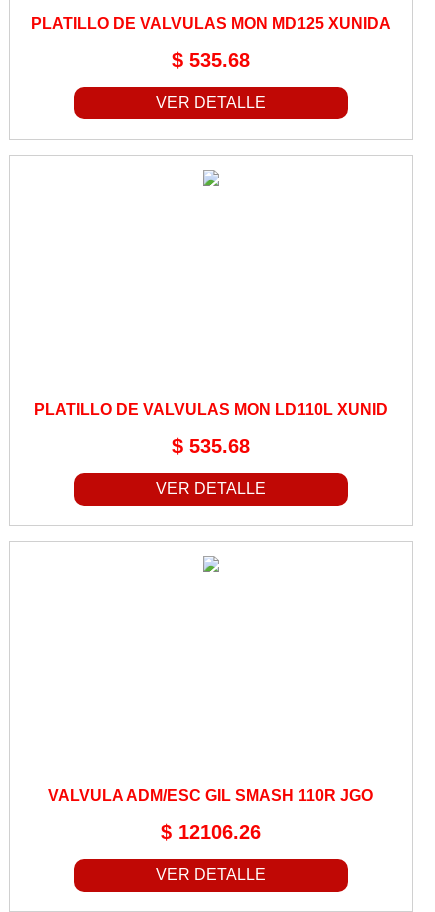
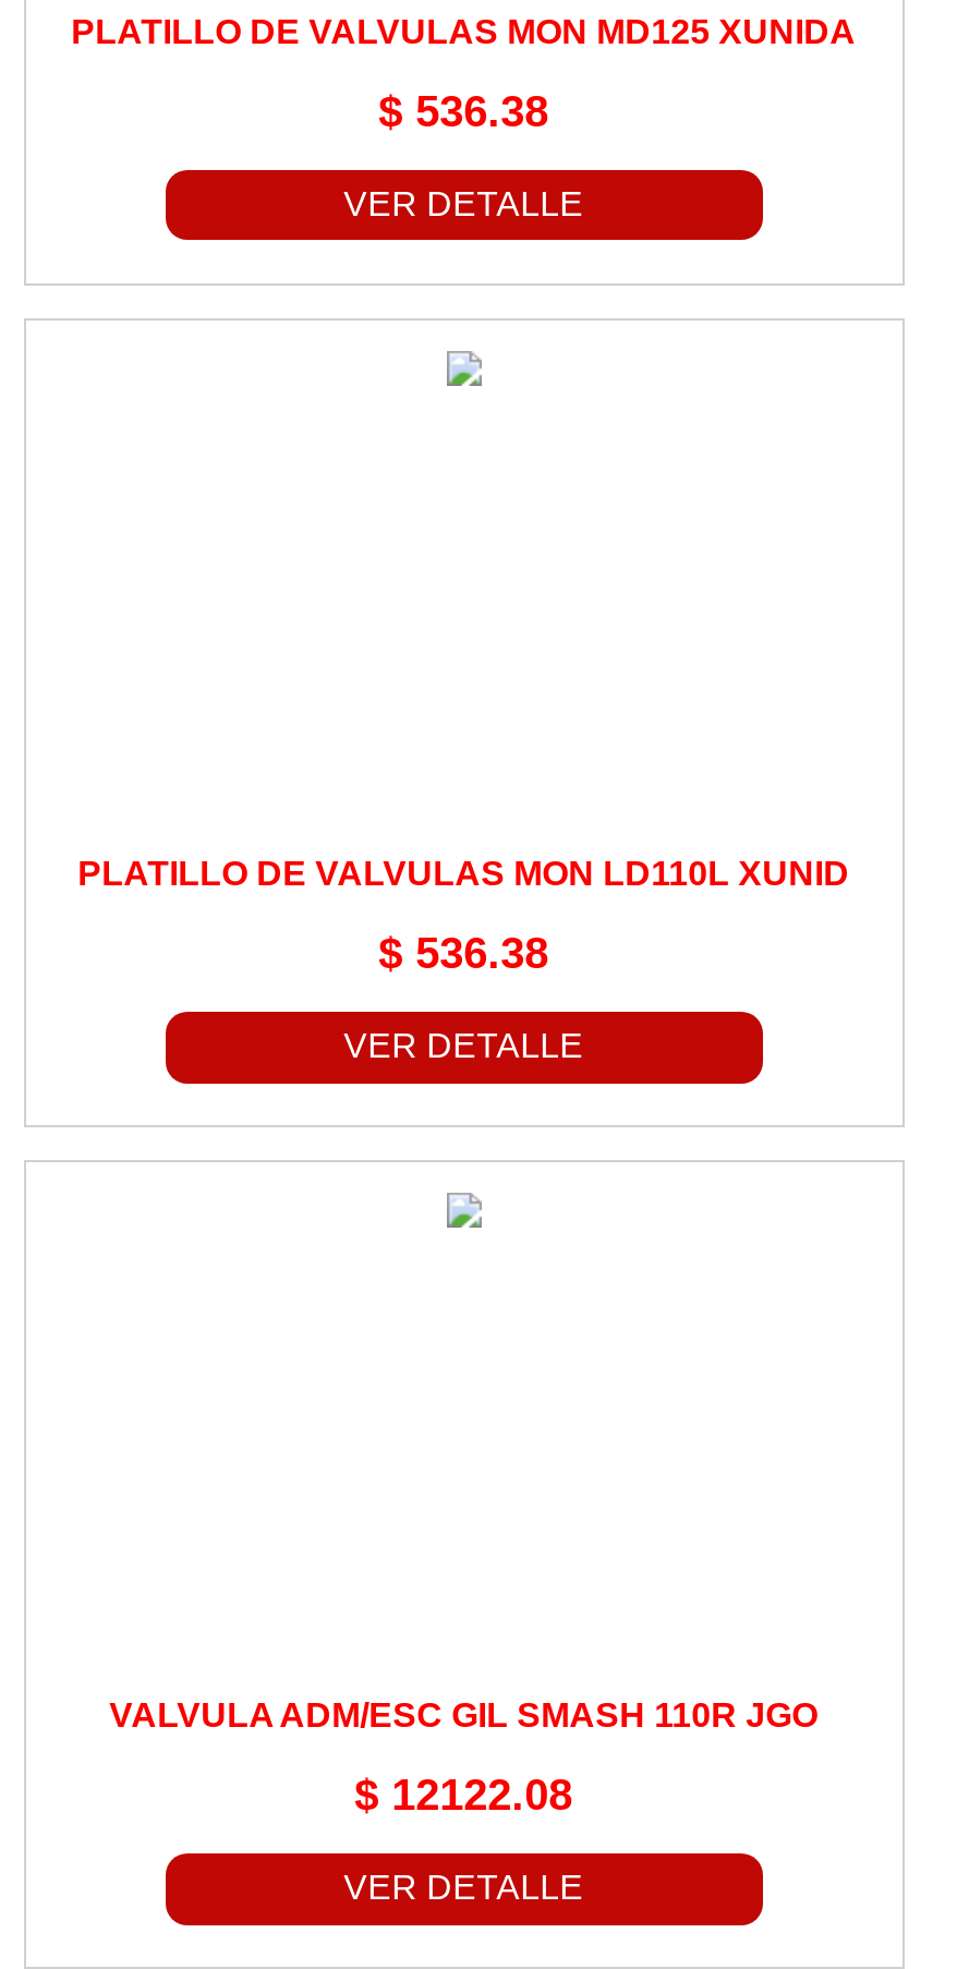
[172,49,250,71] $ 535.68 -> [379,86,549,134] $ 536.38
[172,435,250,457] $ 535.68 -> [379,928,549,976] $ 536.38
[161,821,261,843] $ 12106.26 -> [355,1770,573,1818] $ 12122.08

